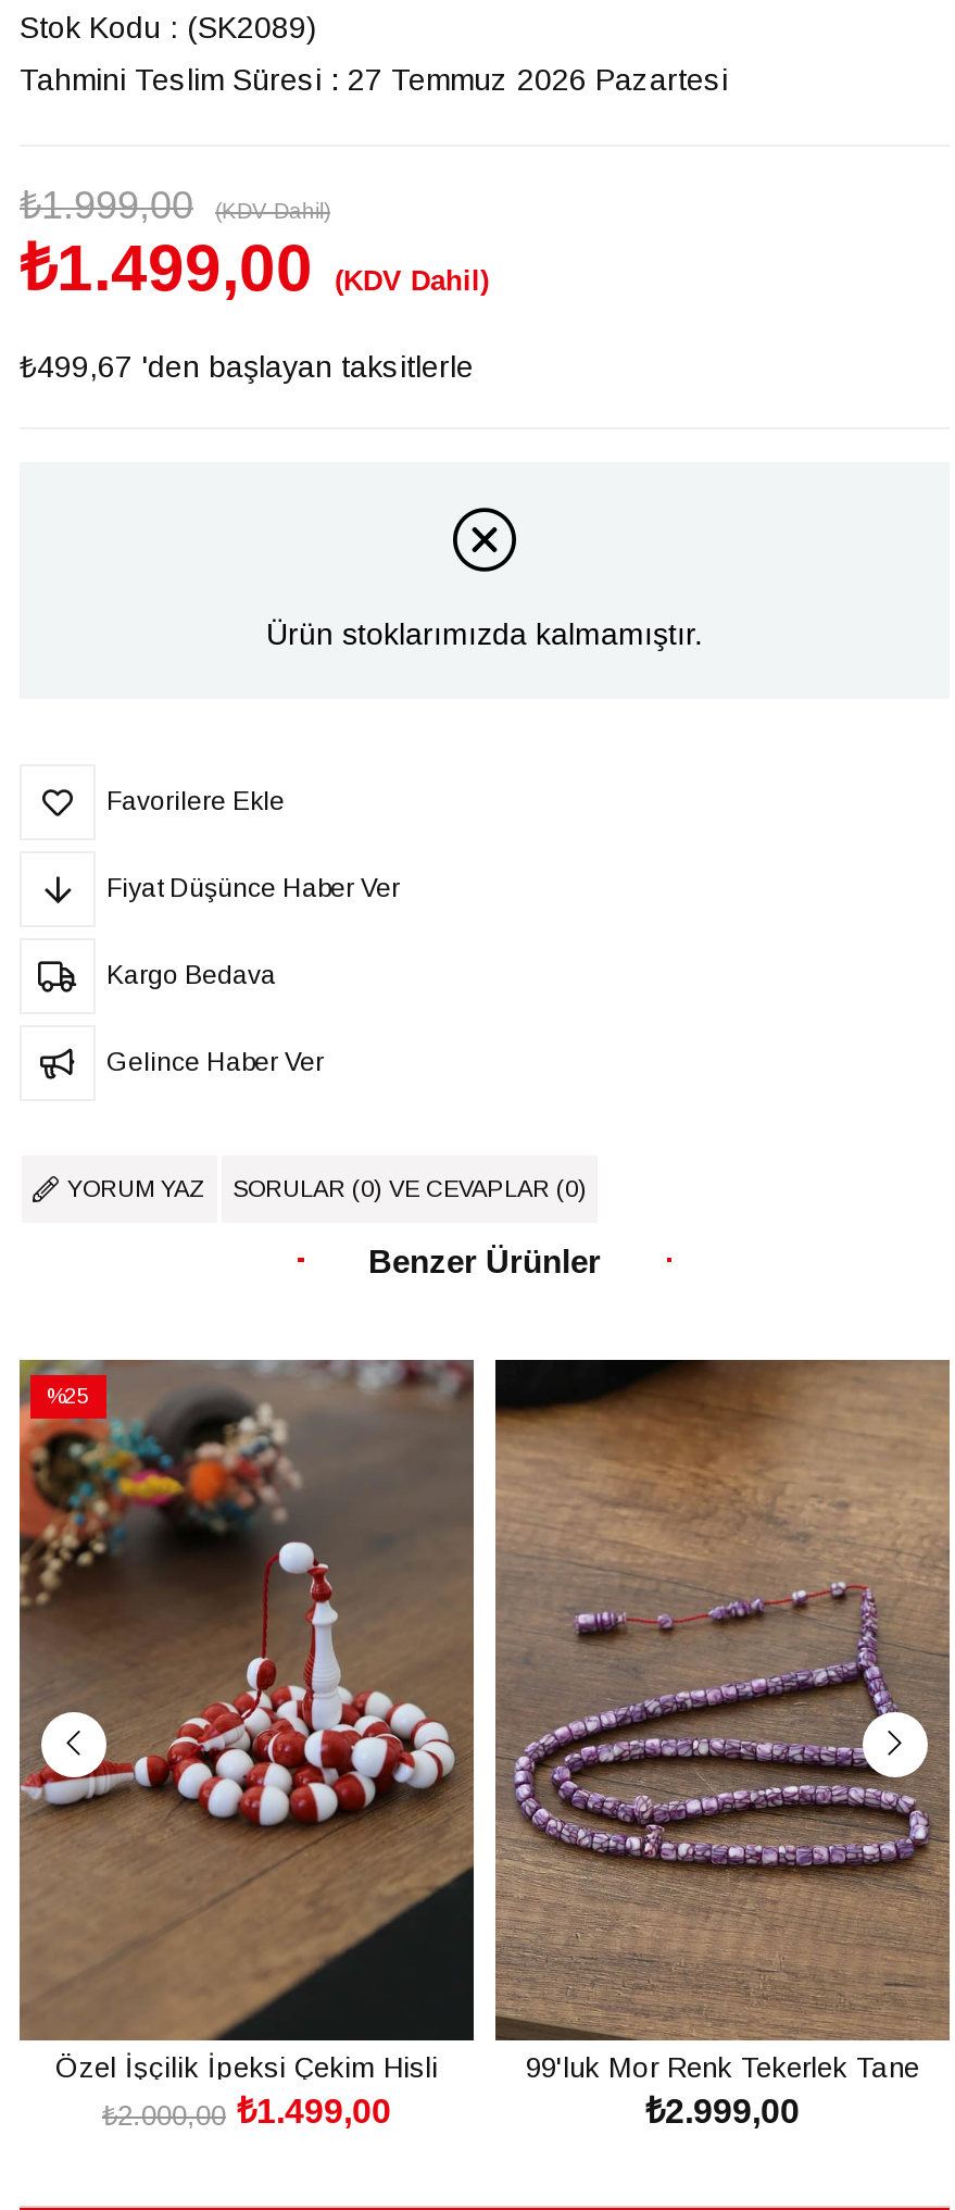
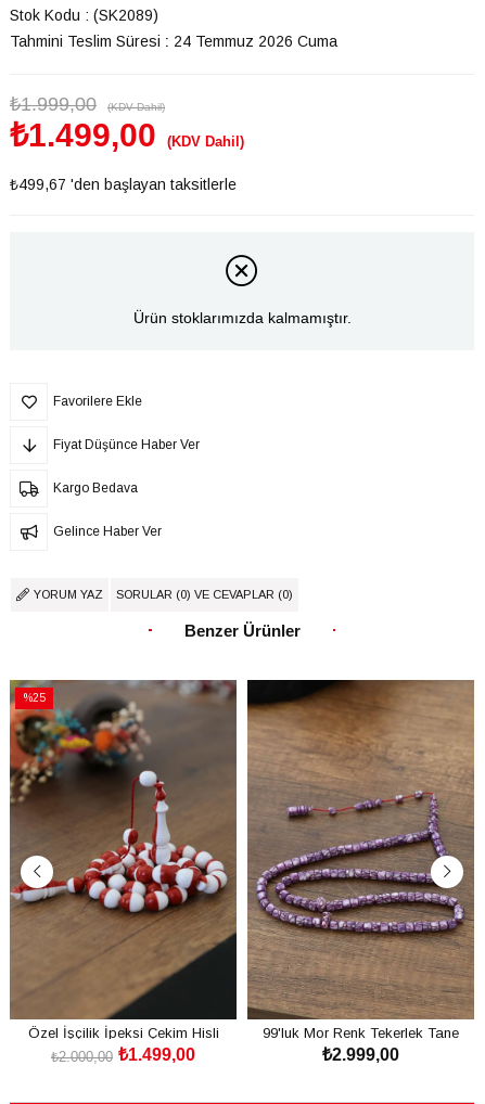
[20,62,728,97] Tahmini Teslim Süresi : 27 Temmuz 2026 Pazartesi -> [10,33,337,50] Tahmini Teslim Süresi : 24 Temmuz 2026 Cuma

